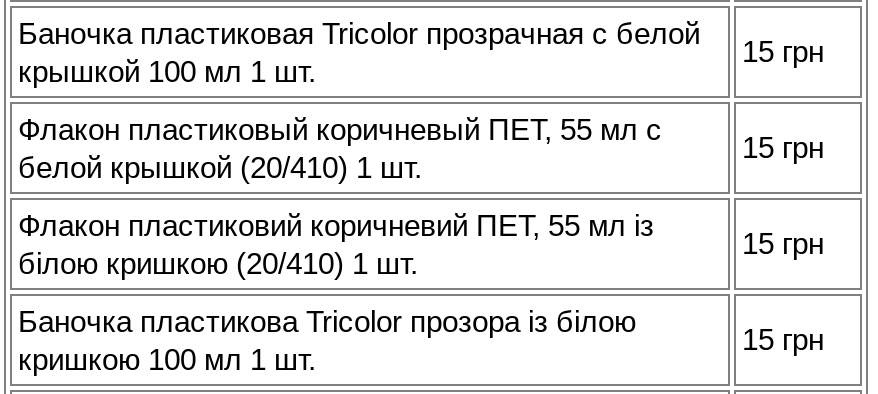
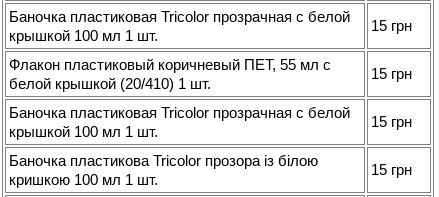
[18,209,654,281] Флакон пластиковий коричневий ПЕТ, 55 мл із | білою кришкою (20/410) 1 шт. -> [9,104,350,140] Баночка пластиковая Tricolor прозрачная с белой | крышкой 100 мл 1 шт.

